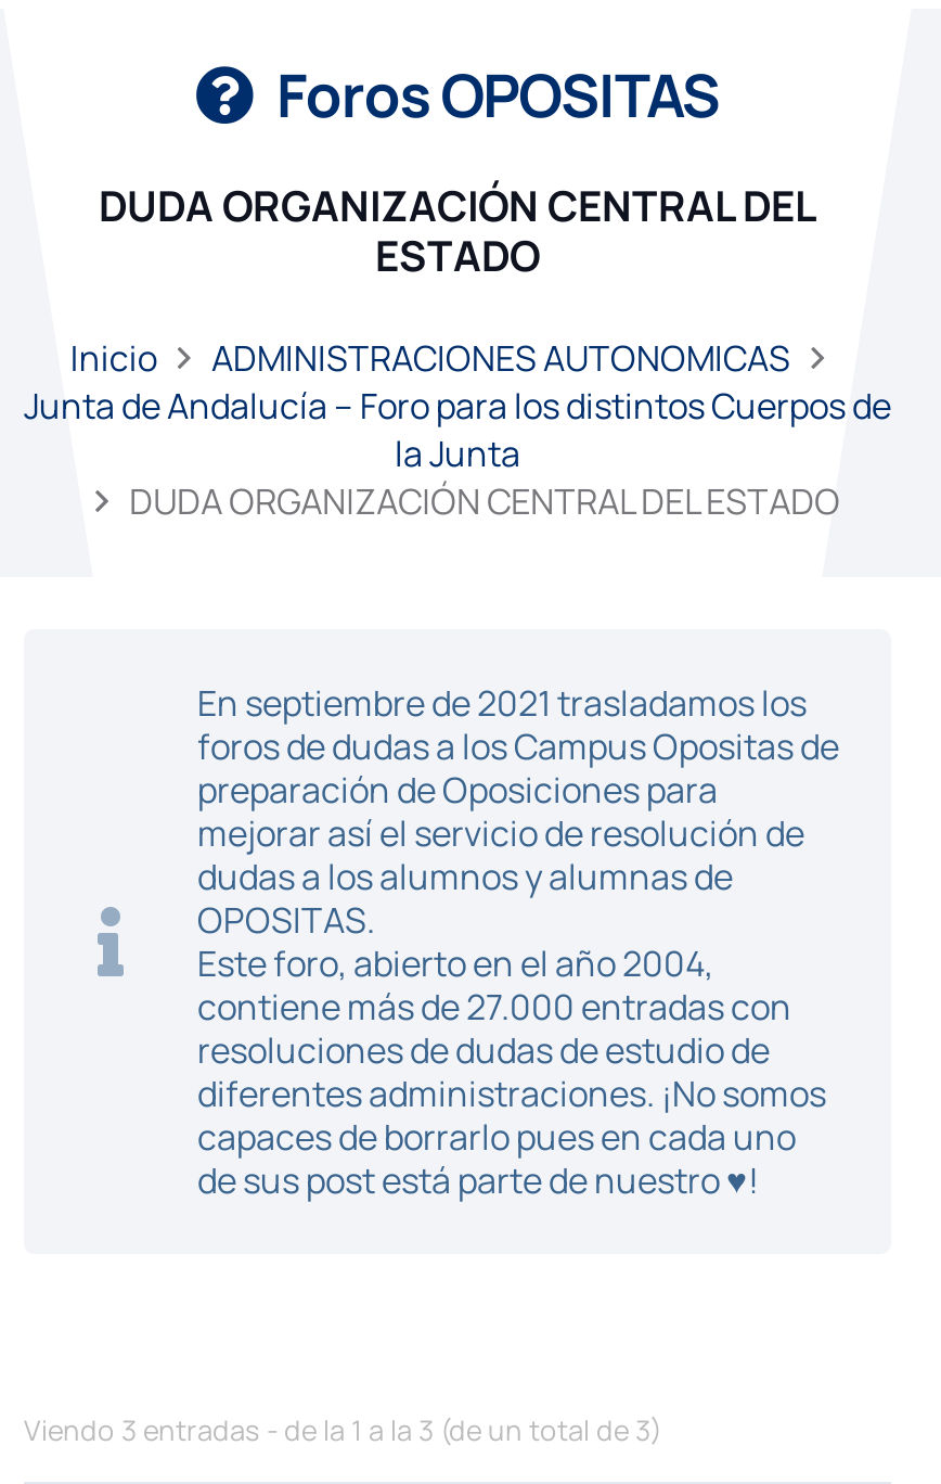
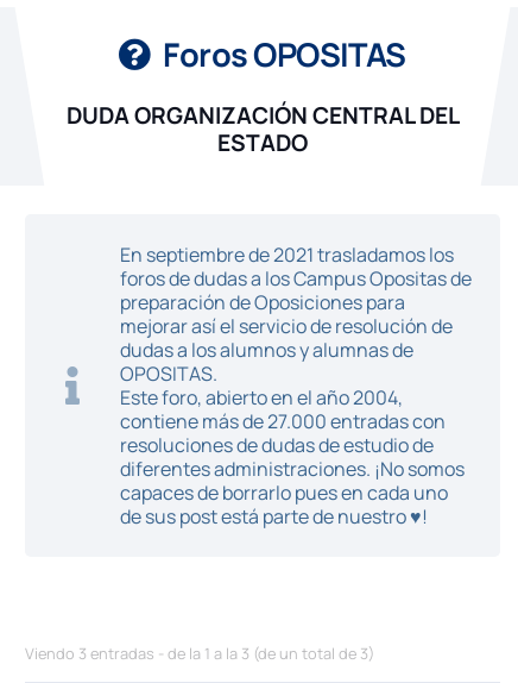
[24,334,891,525] Inicio | ADMINISTRACIONES AUTONOMICAS | Junta de Andalucía – Foro para los distintos Cuerpos de | la Junta | DUDA ORGANIZACIÓN CENTRAL DEL ESTADO -> none

